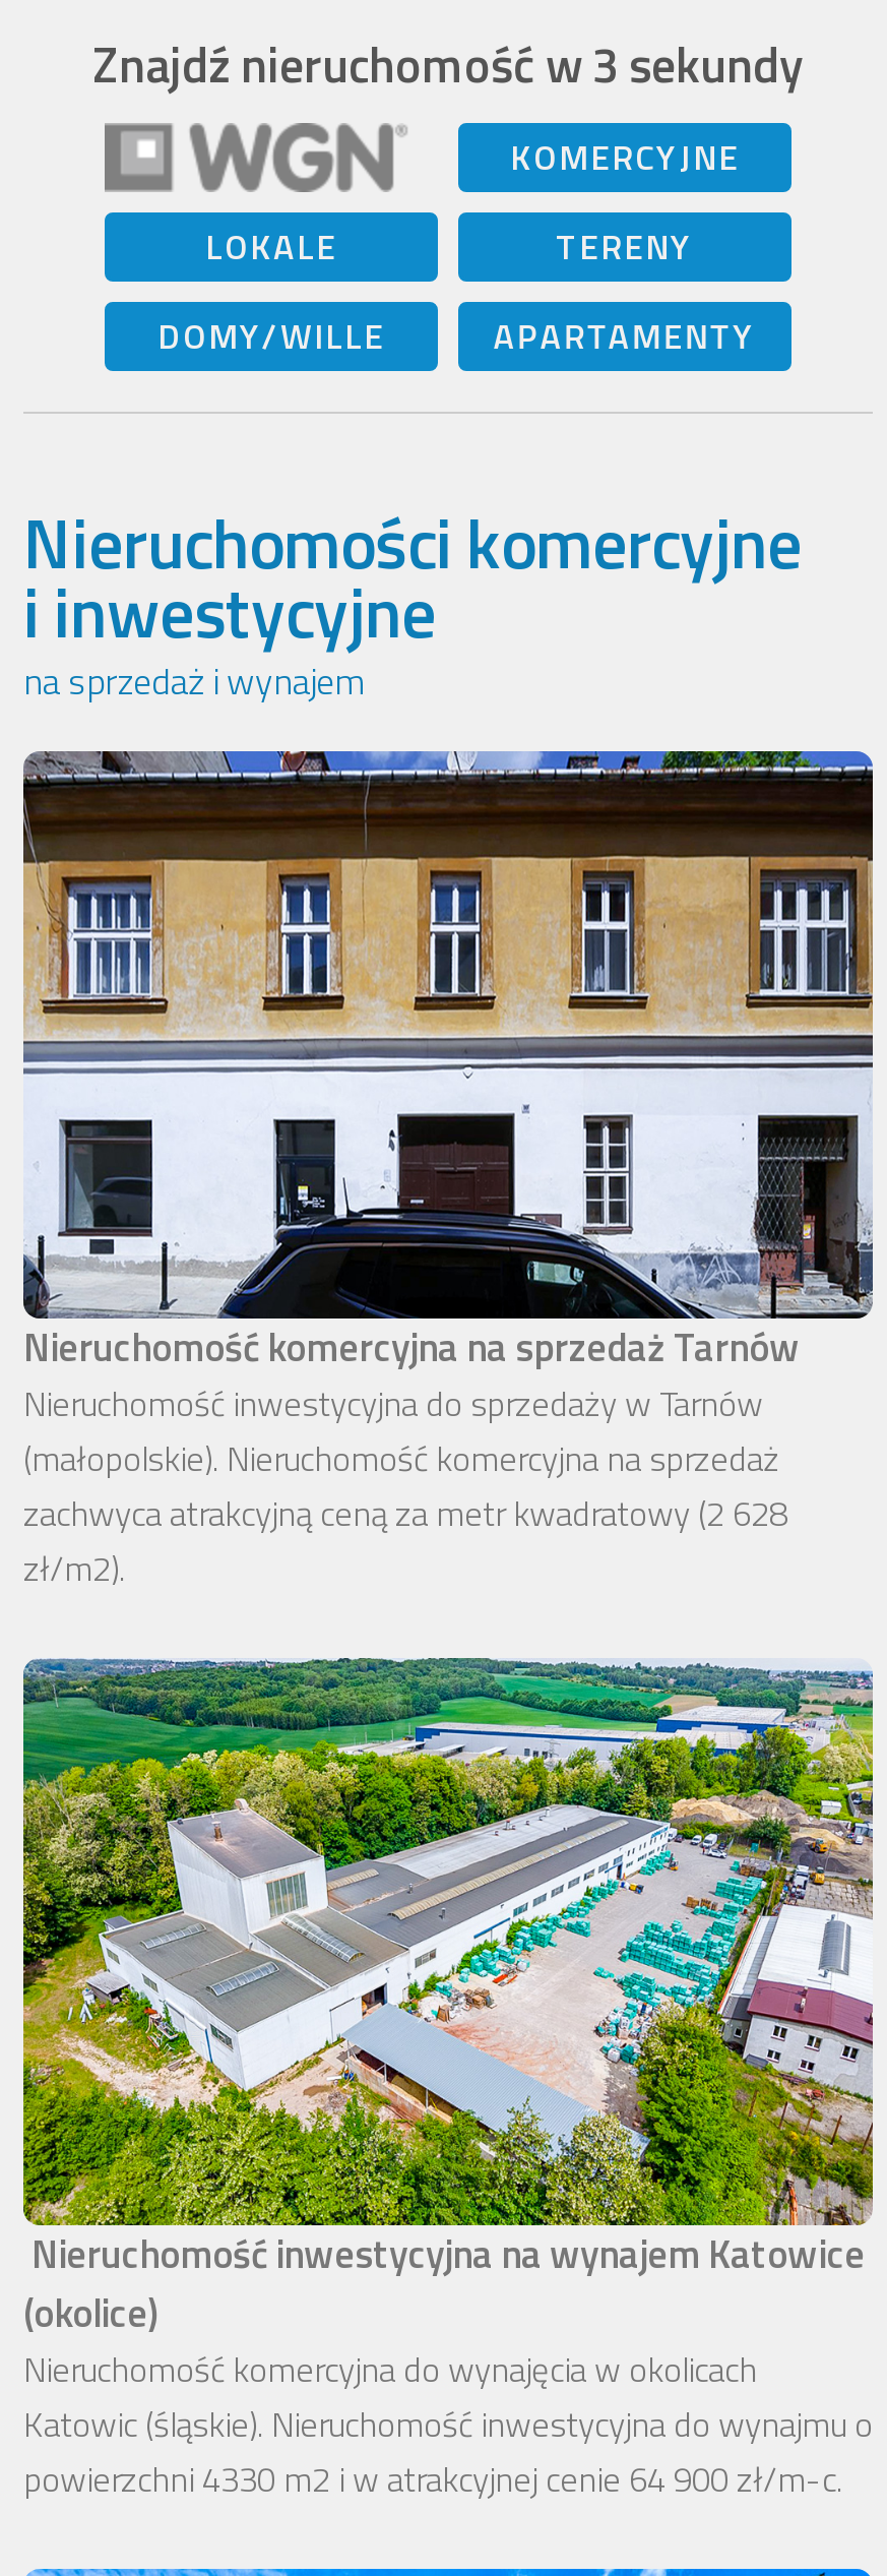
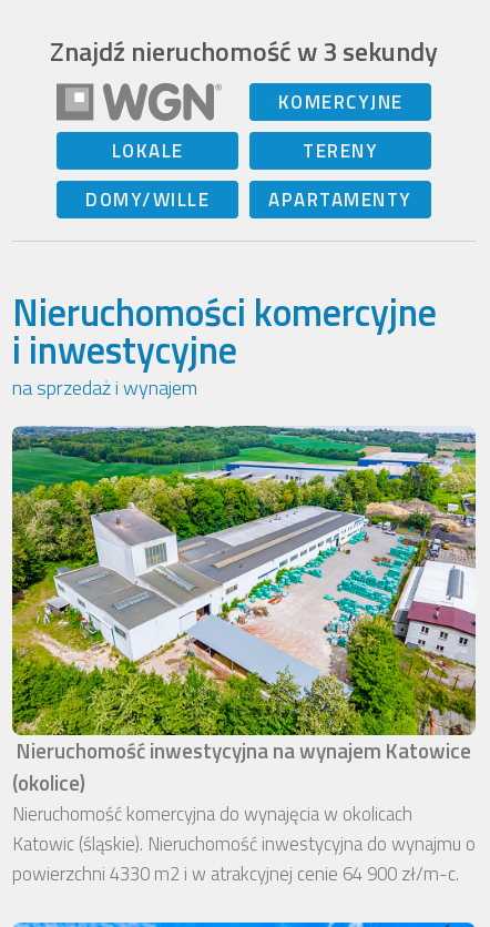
[21,749,875,1595] [image] | Nieruchomość komercyjna na sprzedaż Tarnów | Nieruchomość inwestycyjna do sprzedaży w Tarnów | (małopolskie). Nieruchomość komercyjna na sprzedaż | zachwyca atrakcyjną ceną za metr kwadratowy (2 628 | zł/m2). -> none

